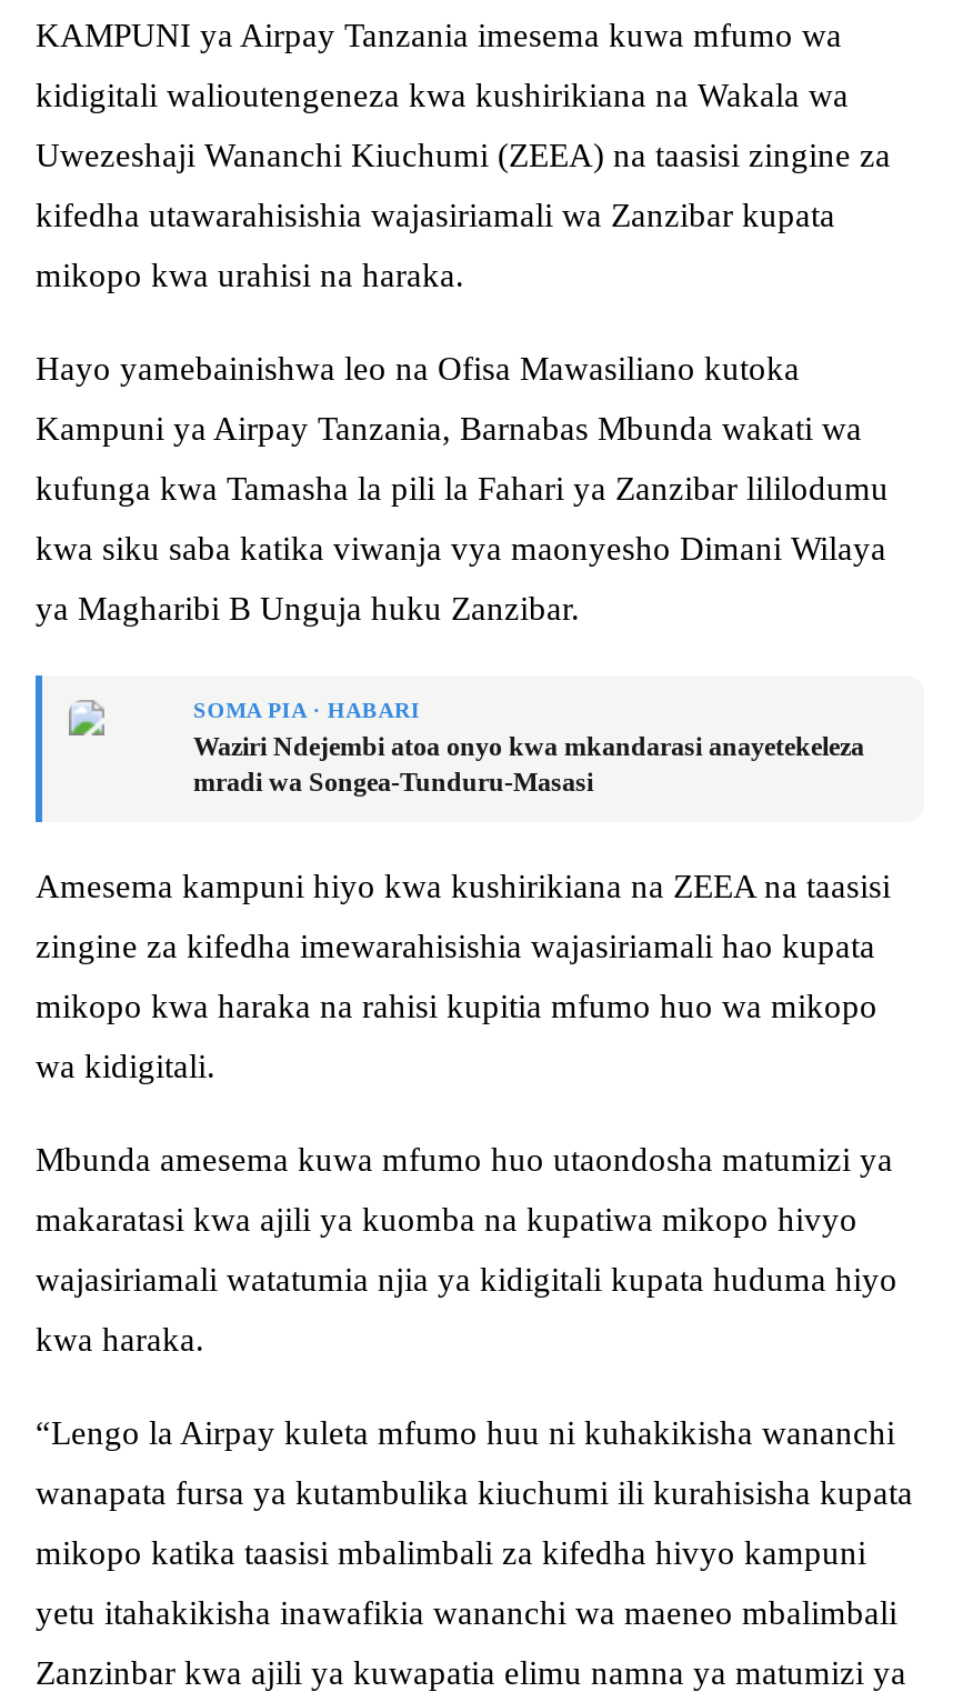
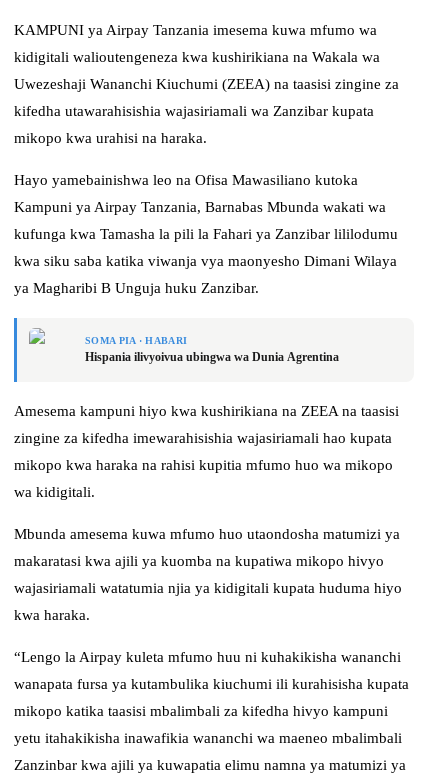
[193,730,864,797] Waziri Ndejembi atoa onyo kwa mkandarasi anayetekeleza | mradi wa Songea-Tunduru-Masasi -> [85,350,339,364] Hispania ilivyoivua ubingwa wa Dunia Agrentina

